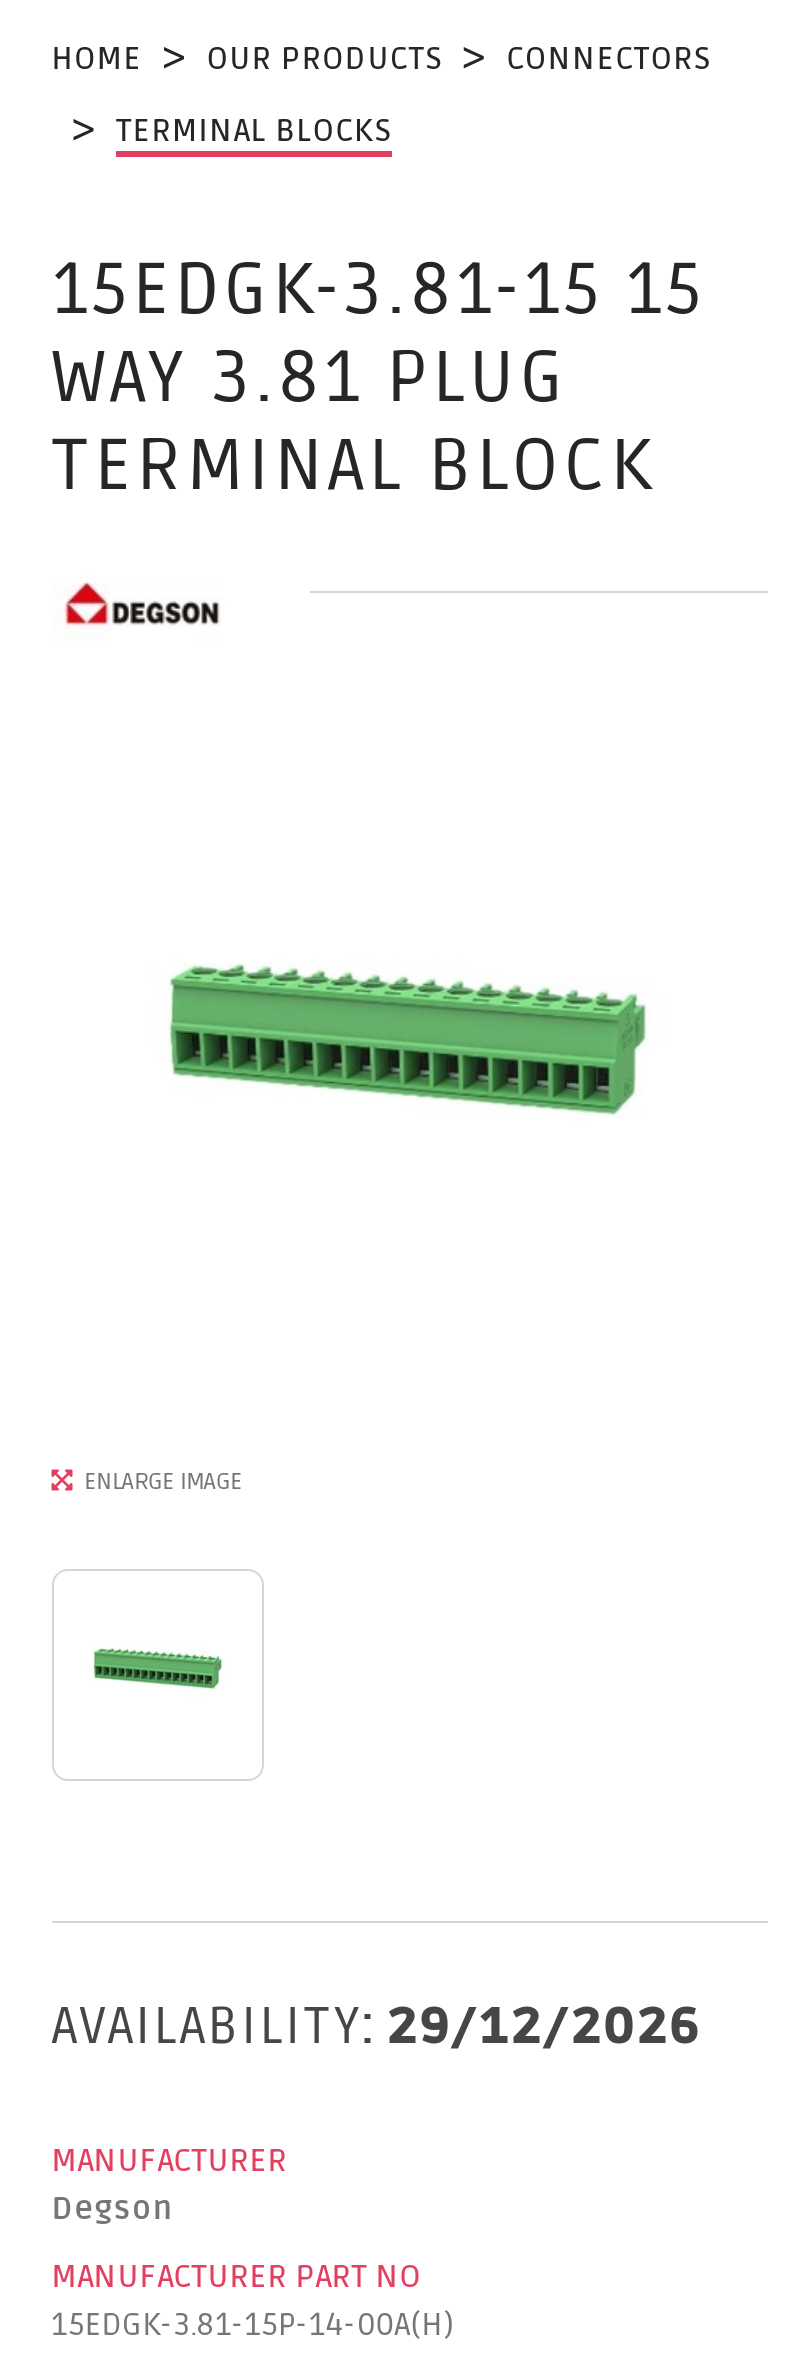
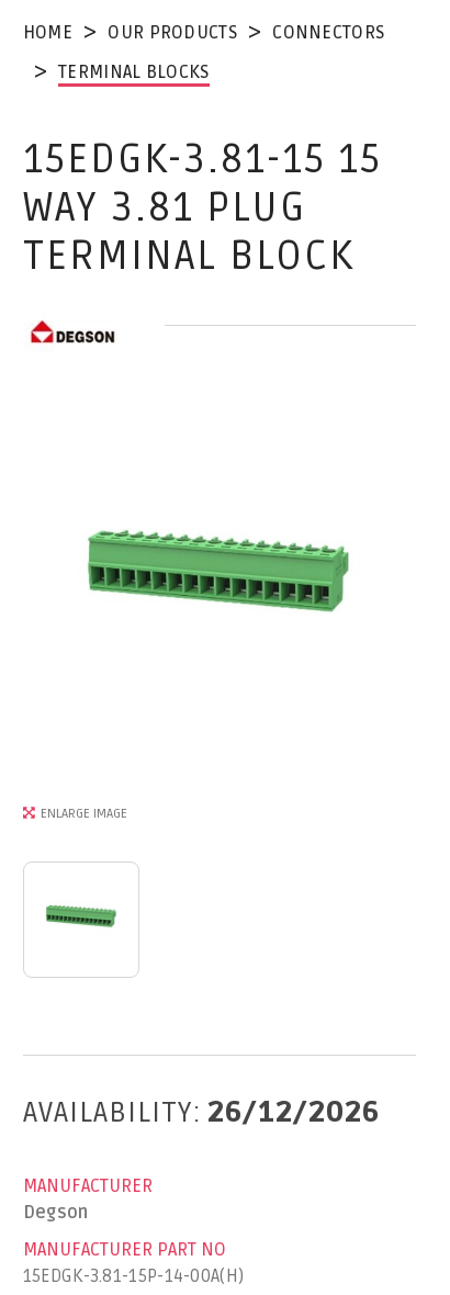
[52,1995,702,2059] AVAILABILITY: 29/12/2026 -> [23,1095,380,1130] AVAILABILITY: 26/12/2026

